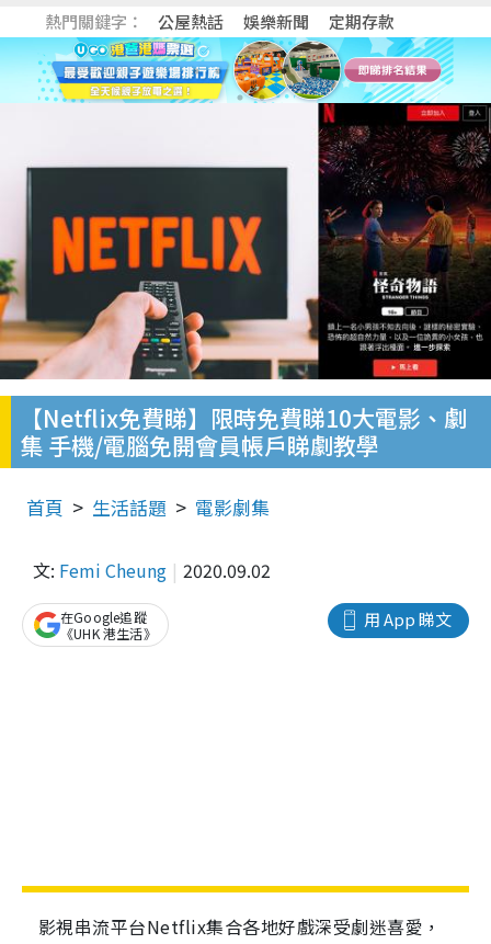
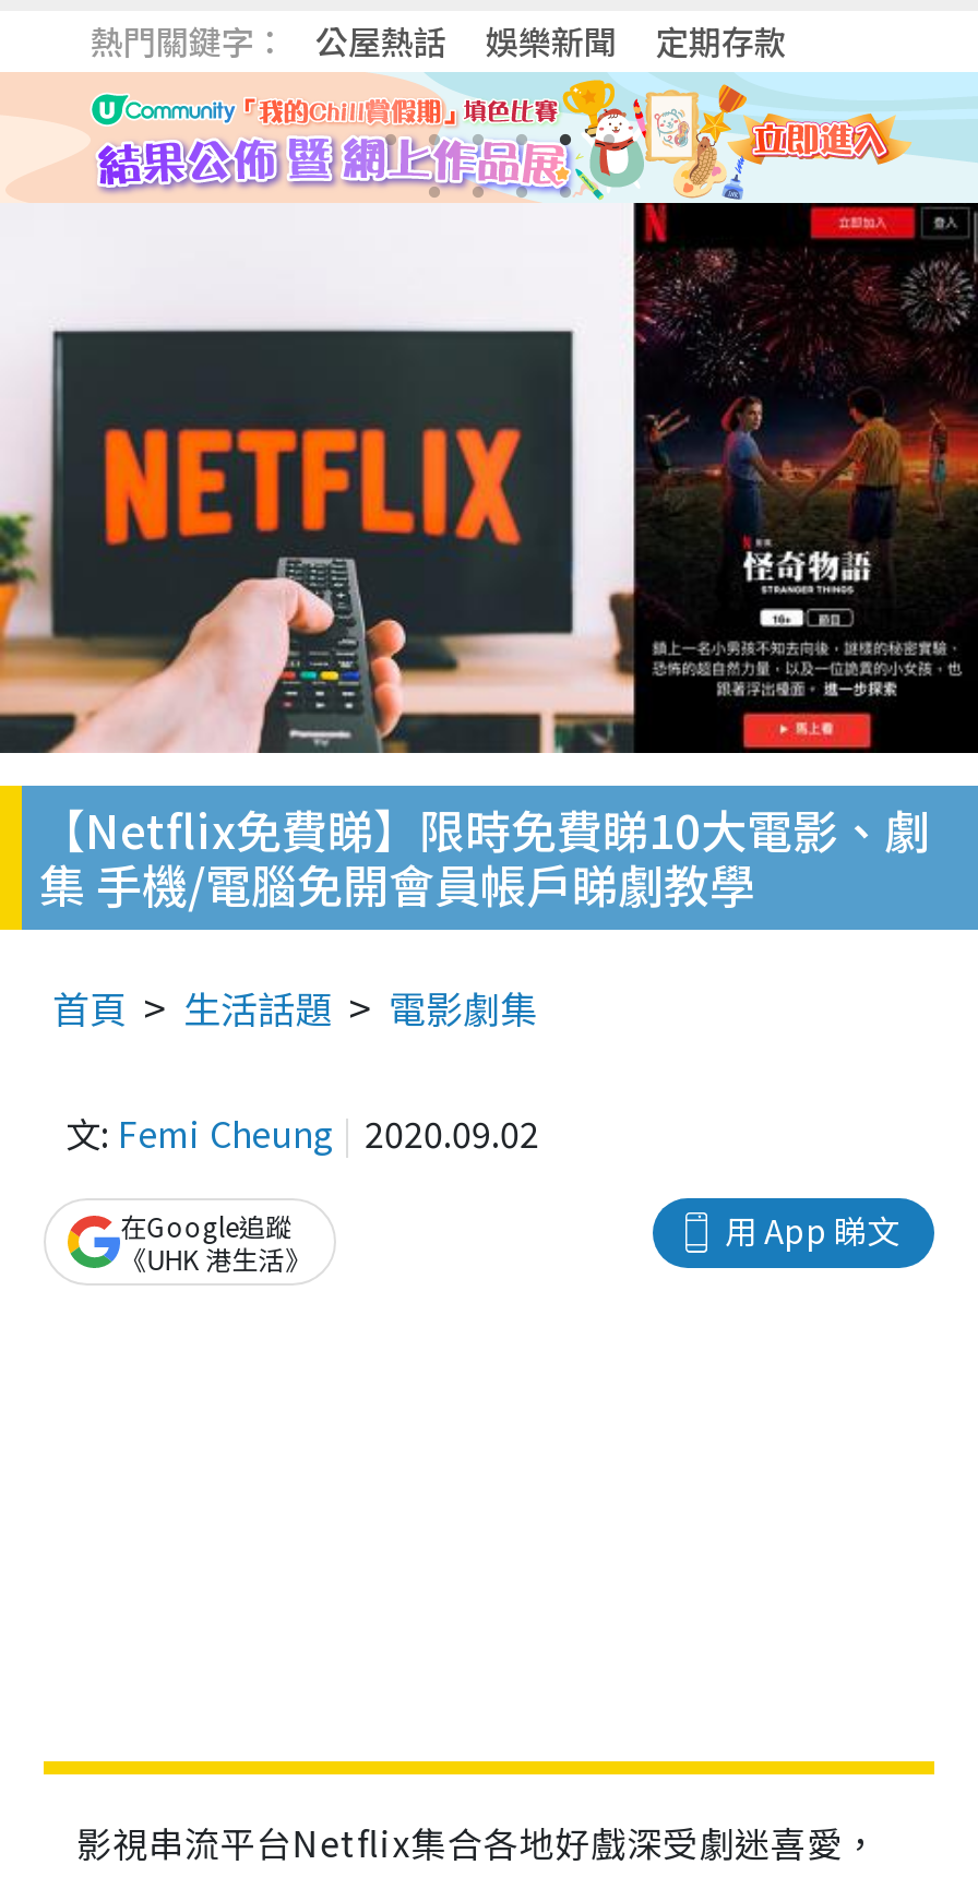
[3,36,488,104] [image] -> [7,72,971,205] [image]

